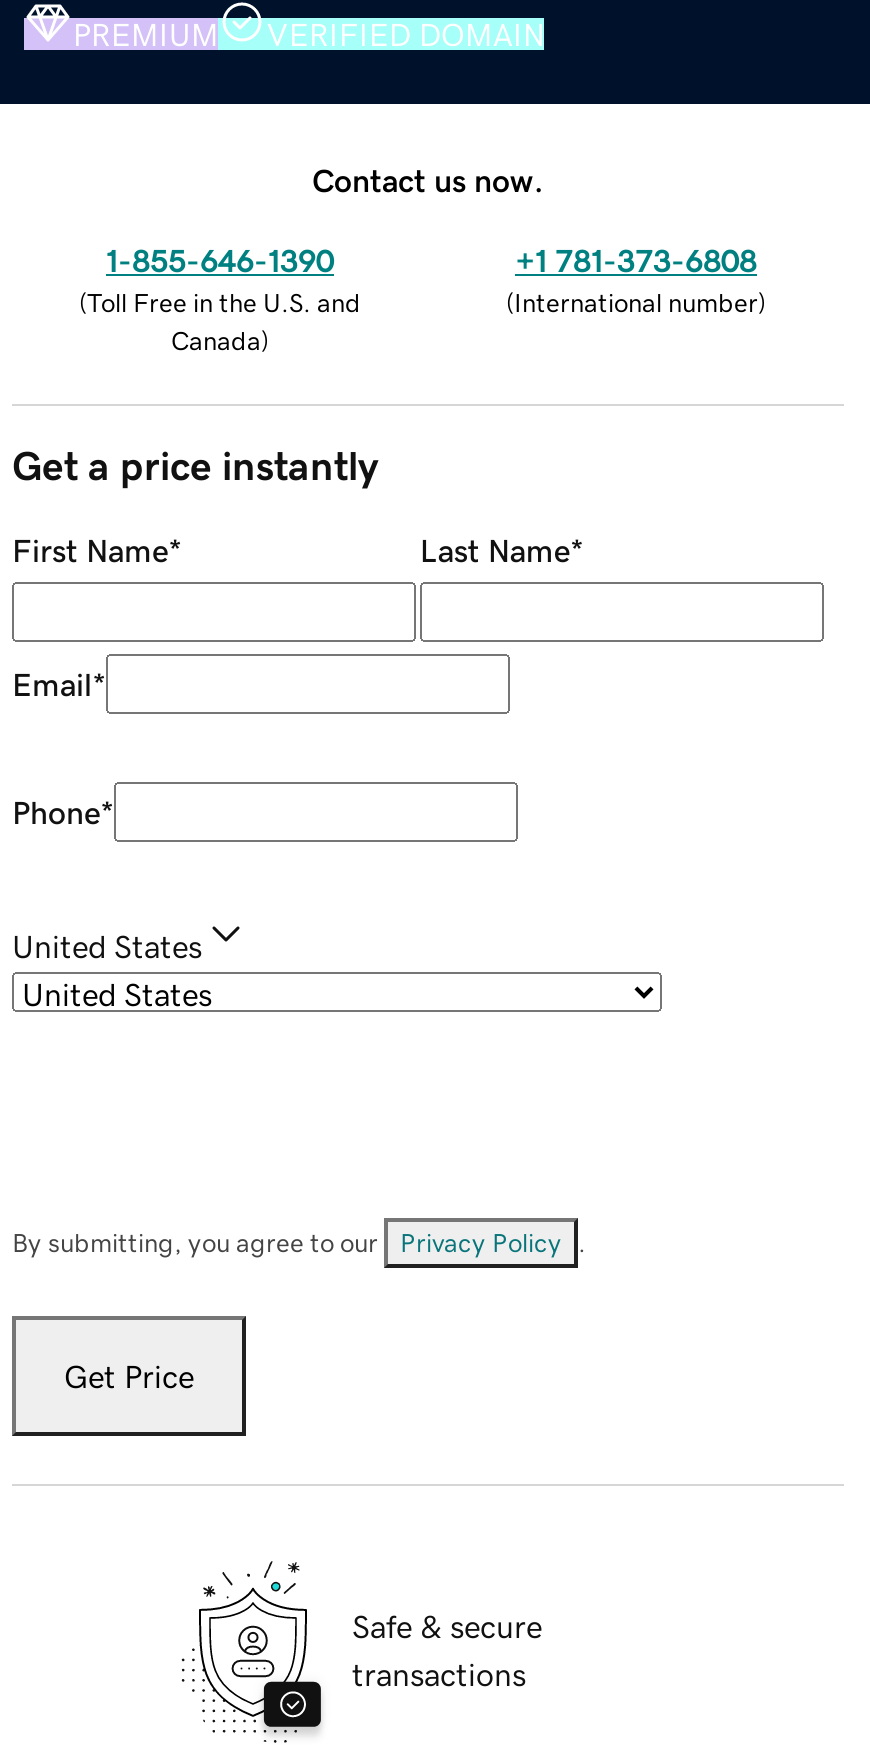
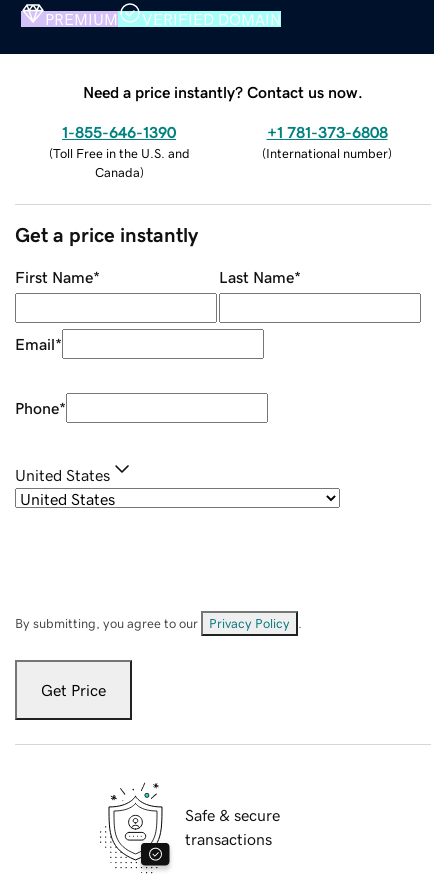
[312,163,544,195] Contact us now. -> [83,84,363,100] Need a price instantly? Contact us now.

